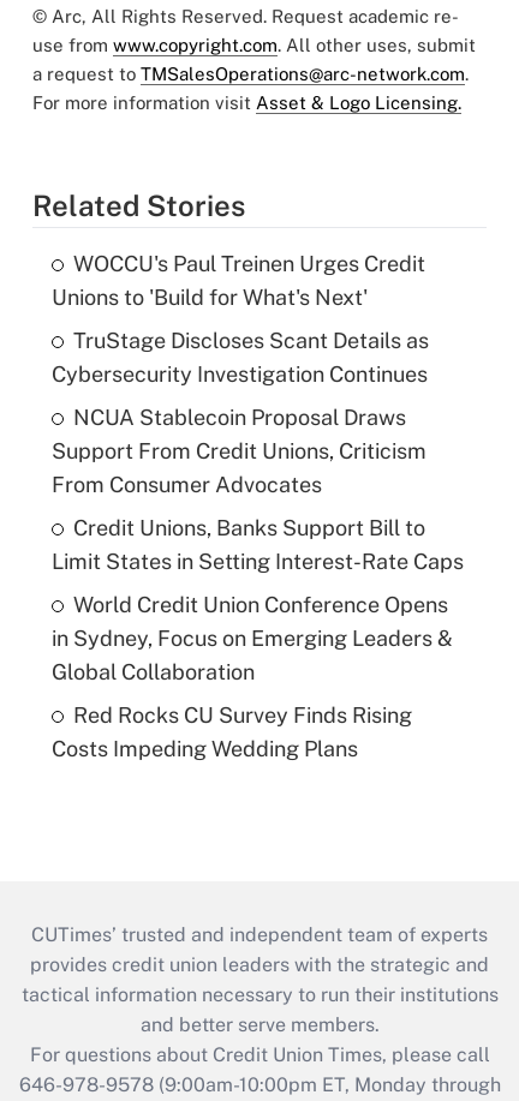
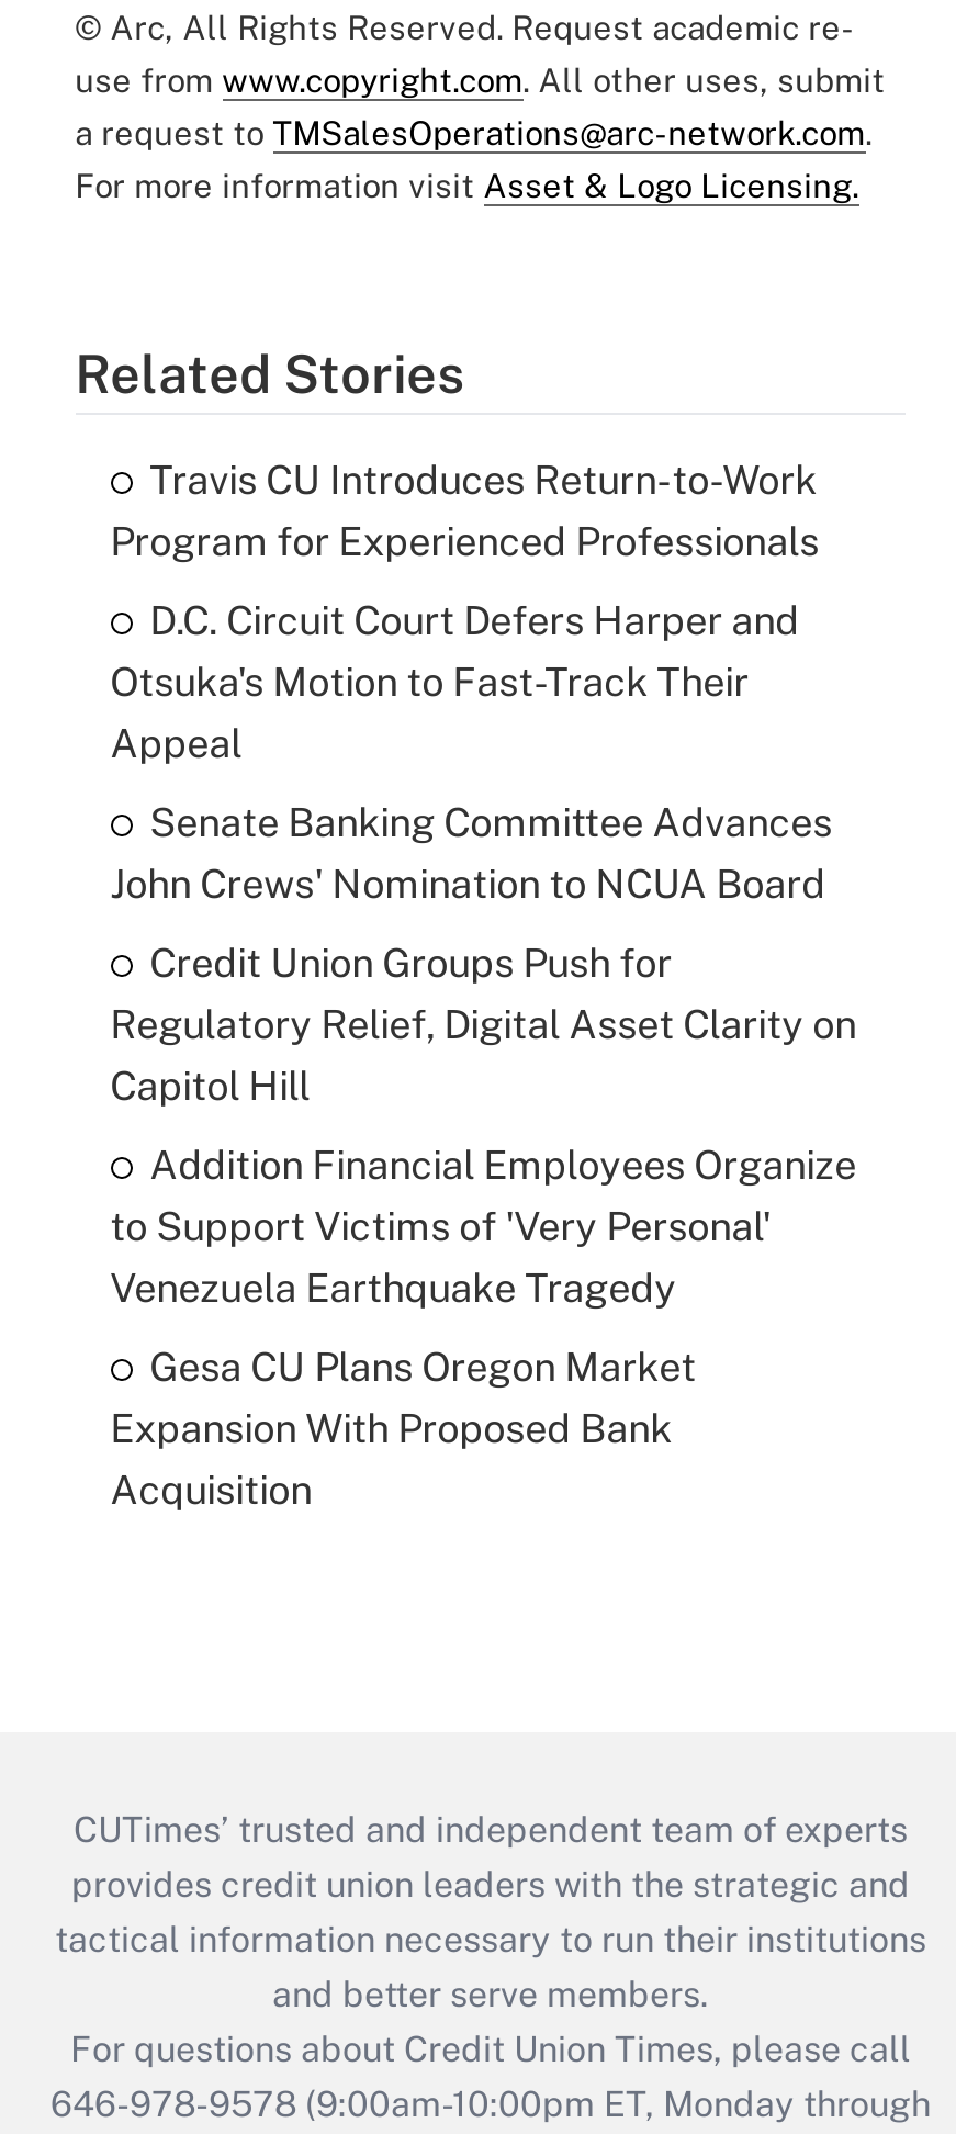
[51,251,425,310] WOCCU's Paul Treinen Urges Credit | Unions to 'Build for What's Next' -> [110,458,819,565] Travis CU Introduces Return-to-Work | Program for Experienced Professionals
[51,328,429,387] TruStage Discloses Scant Details as | Cybersecurity Investigation Continues -> [110,598,799,767] D.C. Circuit Court Defers Harper and | Otsuka's Motion to Fast-Track Their | Appeal
[51,405,426,498] NCUA Stablecoin Proposal Draws | Support From Credit Unions, Criticism | From Consumer Advocates -> [110,800,832,908] Senate Banking Committee Advances | John Crews' Nomination to NCUA Board
[51,516,463,574] Credit Unions, Banks Support Bill to | Limit States in Setting Interest-Rate Caps -> [110,941,857,1110] Credit Union Groups Push for | Regulatory Relief, Digital Asset Clarity on | Capitol Hill
[51,592,453,685] World Credit Union Conference Opens | in Sydney, Focus on Emerging Leaders & | Global Collaboration -> [110,1143,857,1312] Addition Financial Employees Organize | to Support Victims of 'Very Personal' | Venezuela Earthquake Tragedy
[51,703,412,762] Red Rocks CU Survey Finds Rising | Costs Impeding Wedding Plans -> [110,1345,696,1514] Gesa CU Plans Oregon Market | Expansion With Proposed Bank | Acquisition

